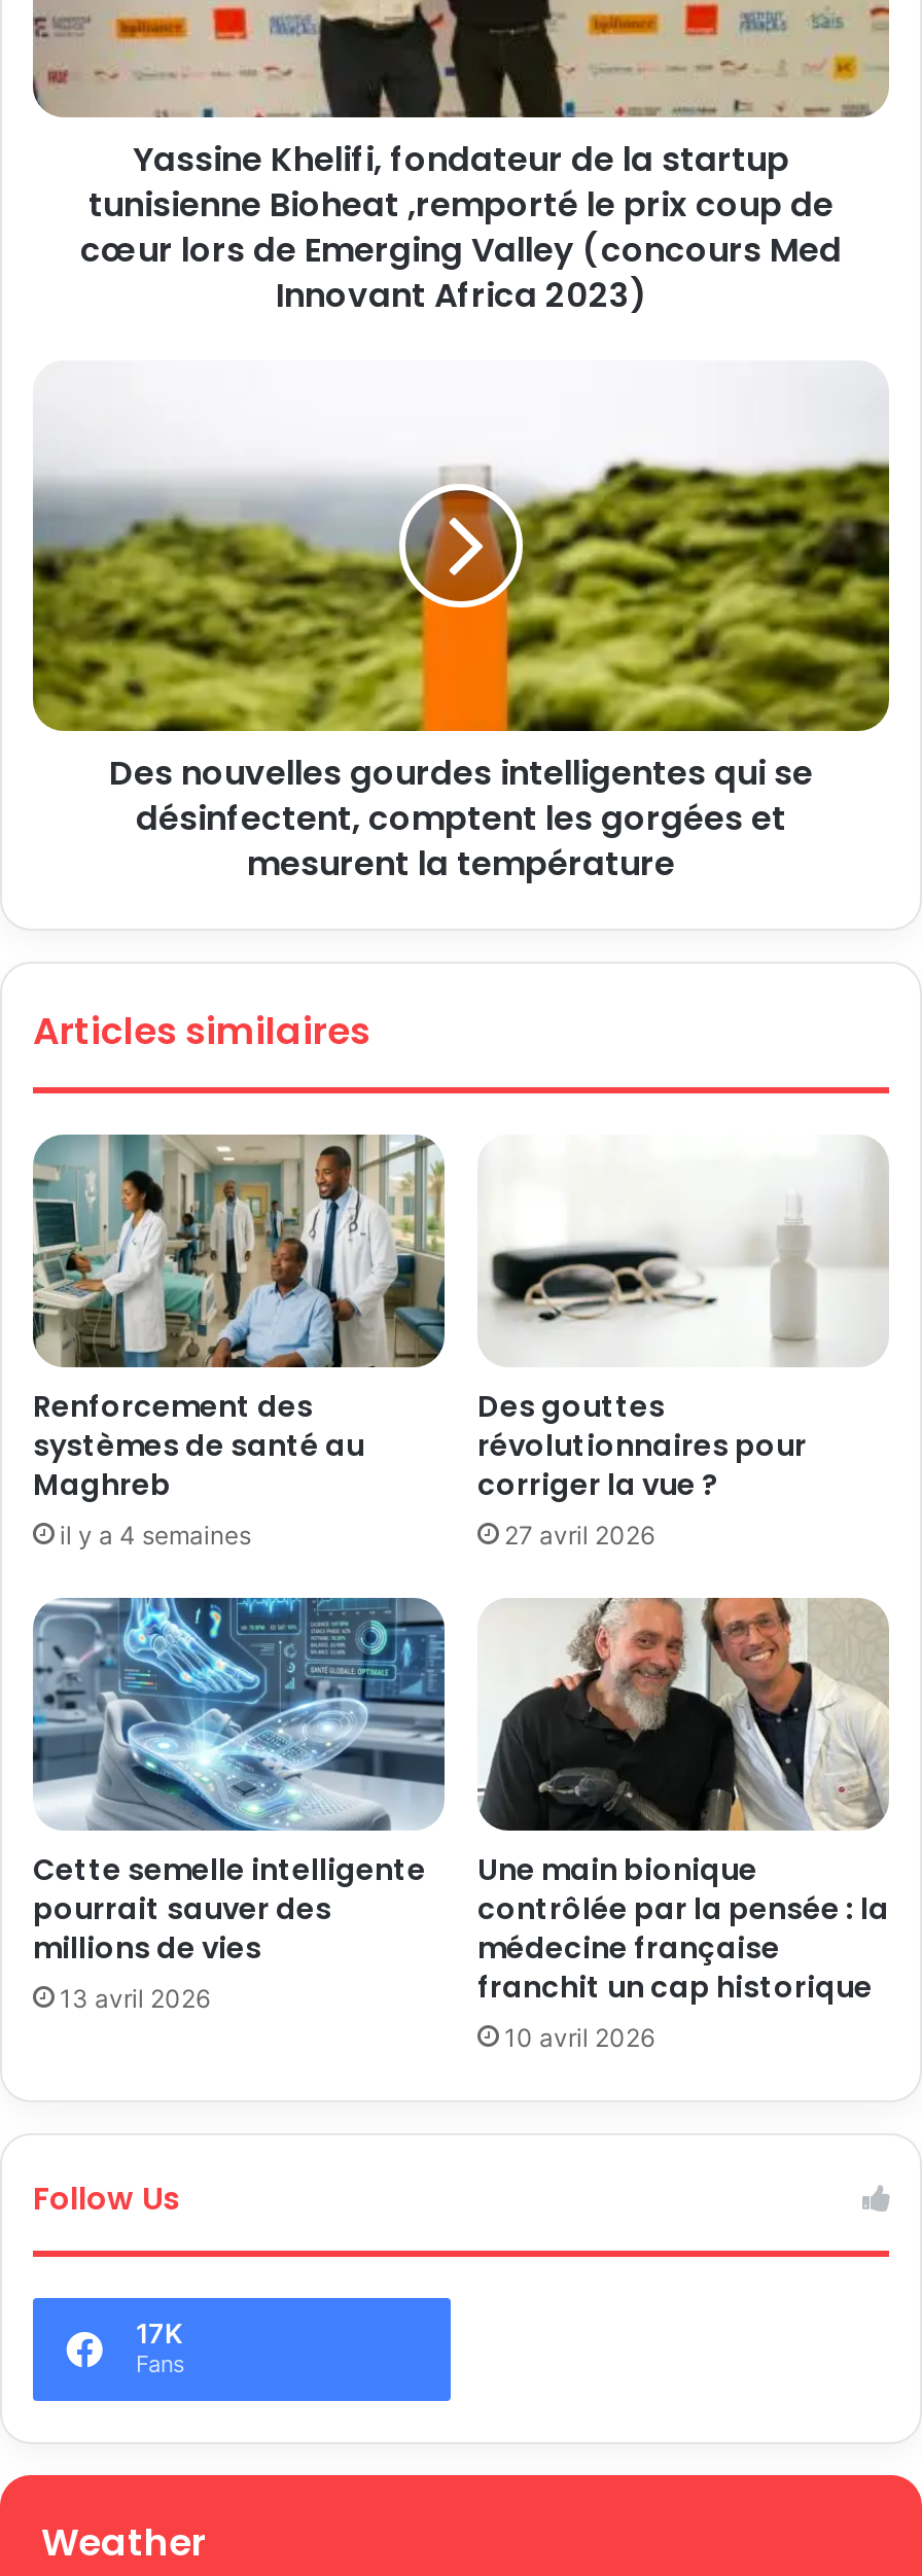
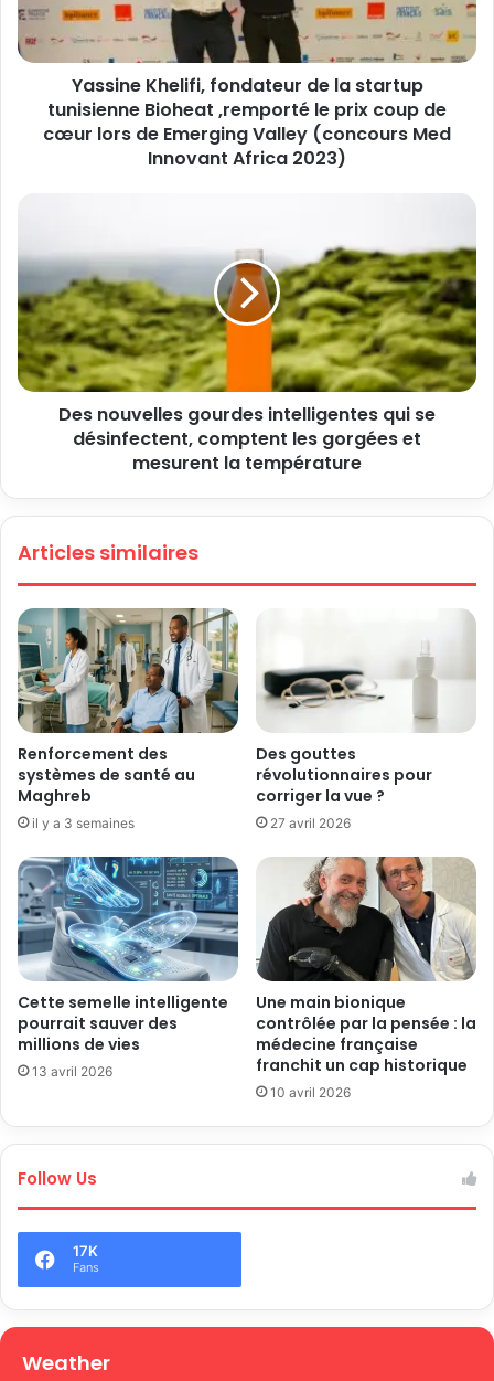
[60,1520,251,1551] il y a 4 semaines -> [32,815,135,831] il y a 3 semaines

